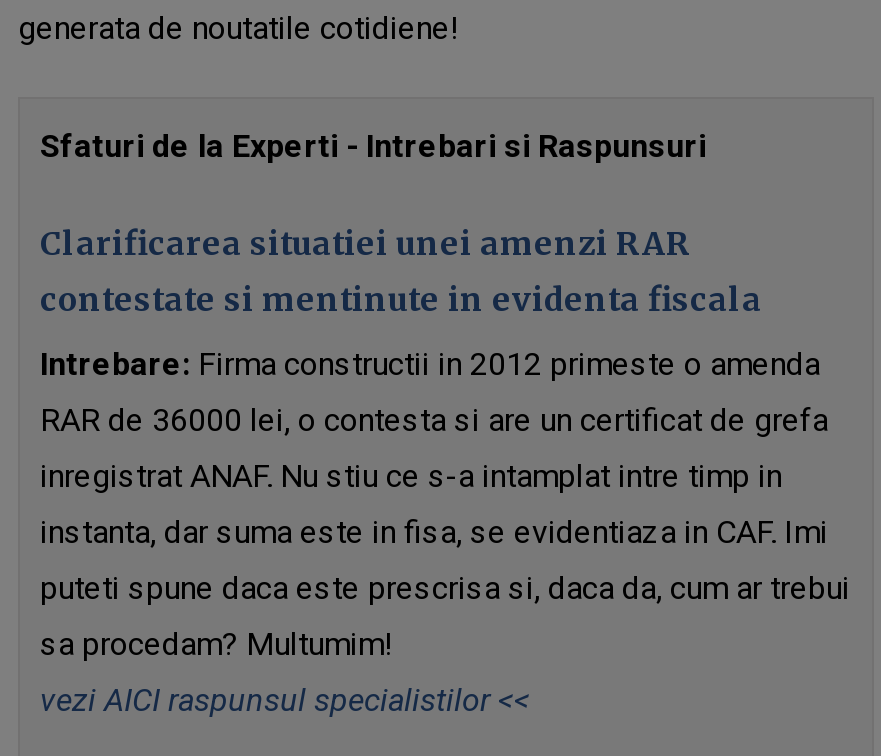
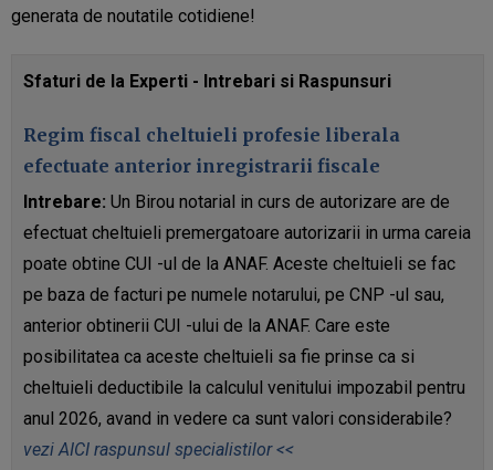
[40,223,850,663] Clarificarea situatiei unei amenzi RAR | contestate si mentinute in evidenta fiscala | Intrebare: Firma constructii in 2012 primeste o amenda | RAR de 36000 lei, o contesta si are un certificat de grefa | inregistrat ANAF. Nu stiu ce s-a intamplat intre timp in | instanta, dar suma este in fisa, se evidentiaza in CAF. Imi | puteti spune daca este prescrisa si, daca da, cum ar trebui | sa procedam? Multumim! -> [23,124,471,429] Regim fiscal cheltuieli profesie liberala | efectuate anterior inregistrarii fiscale | Intrebare: Un Birou notarial in curs de autorizare are de | efectuat cheltuieli premergatoare autorizarii in urma careia | poate obtine CUI -ul de la ANAF. Aceste cheltuieli se fac | pe baza de facturi pe numele notarului, pe CNP -ul sau, | anterior obtinerii CUI -ului de la ANAF. Care este | posibilitatea ca aceste cheltuieli sa fie prinse ca si | cheltuieli deductibile la calculul venitului impozabil pentru | anul 2026, avand in vedere ca sunt valori considerabile?

